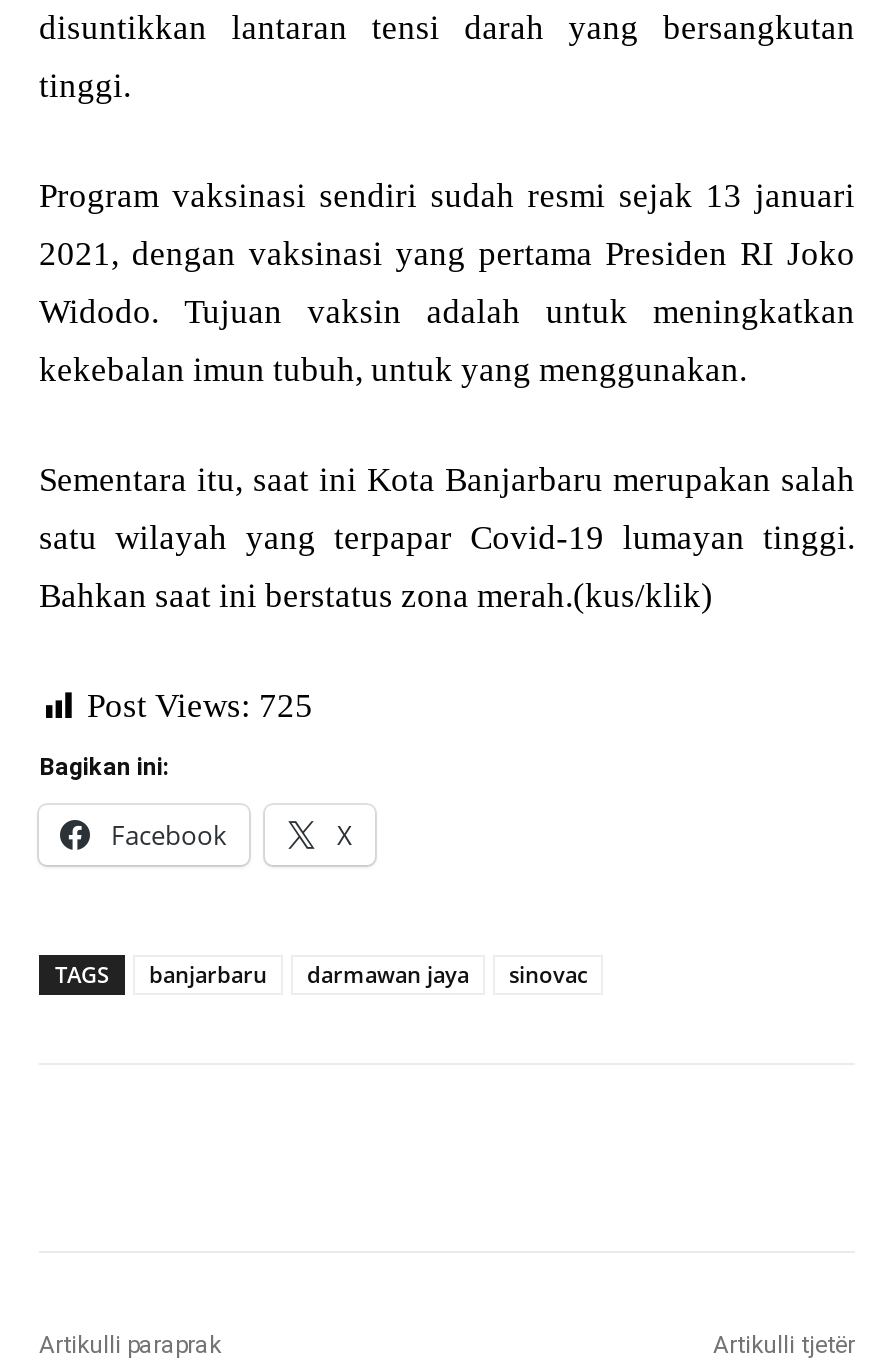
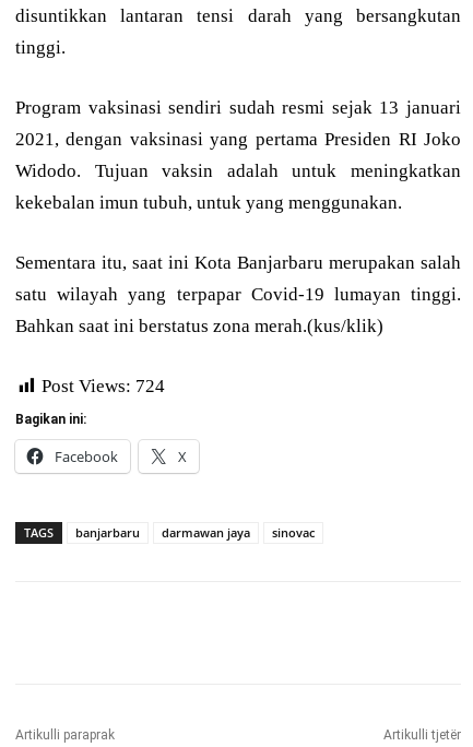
[87,687,313,725] Post Views: 725 -> [42,376,165,397] Post Views: 724

